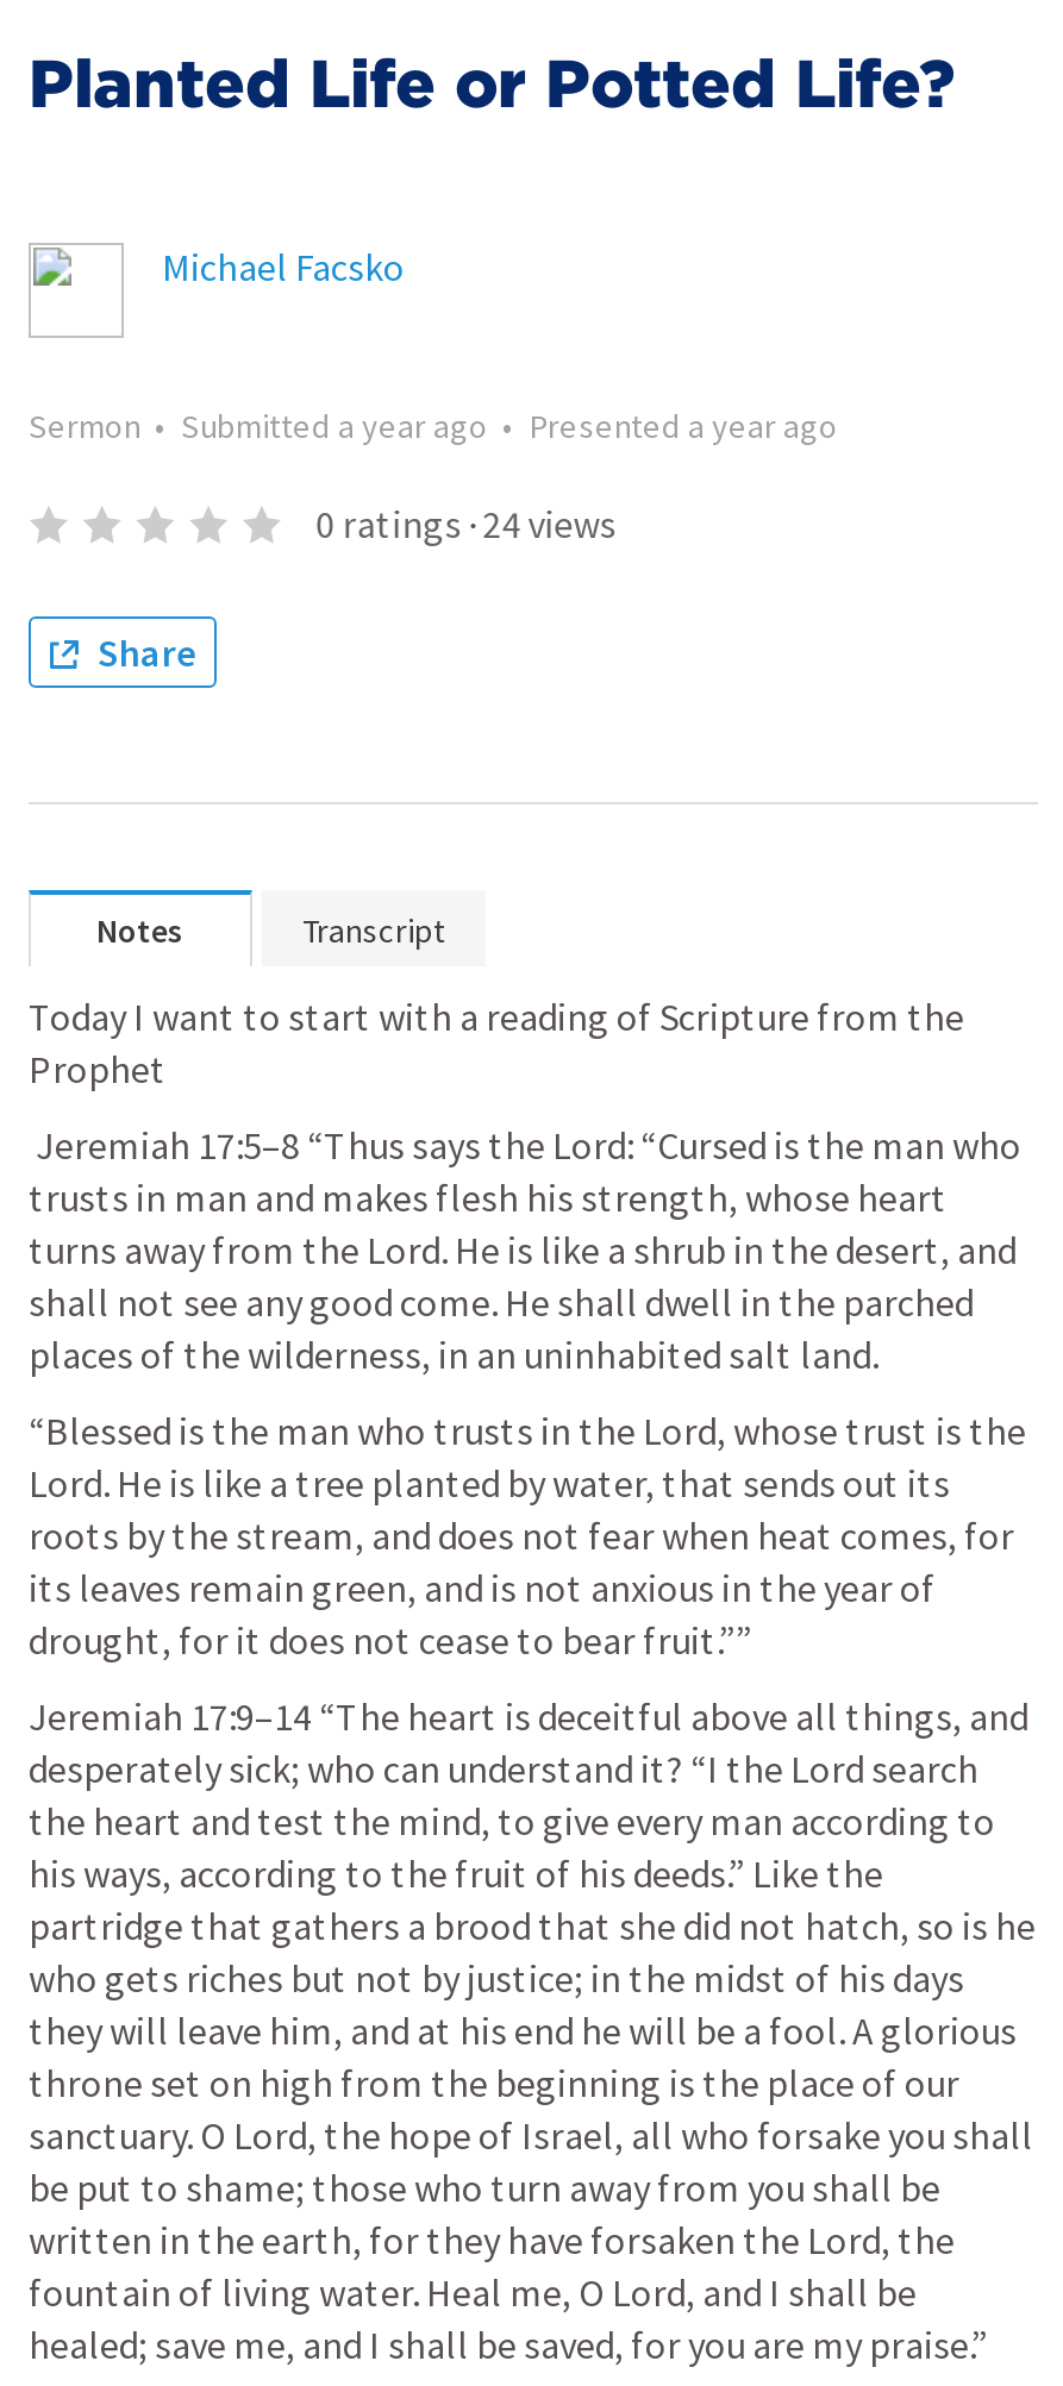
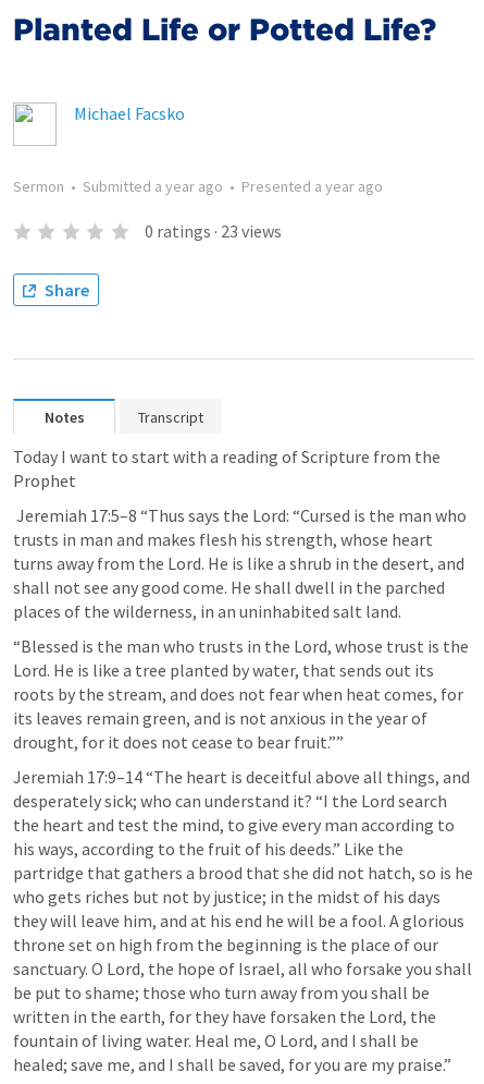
[316,500,616,547] 0 ratings · 24 views -> [144,220,281,242] 0 ratings · 23 views

